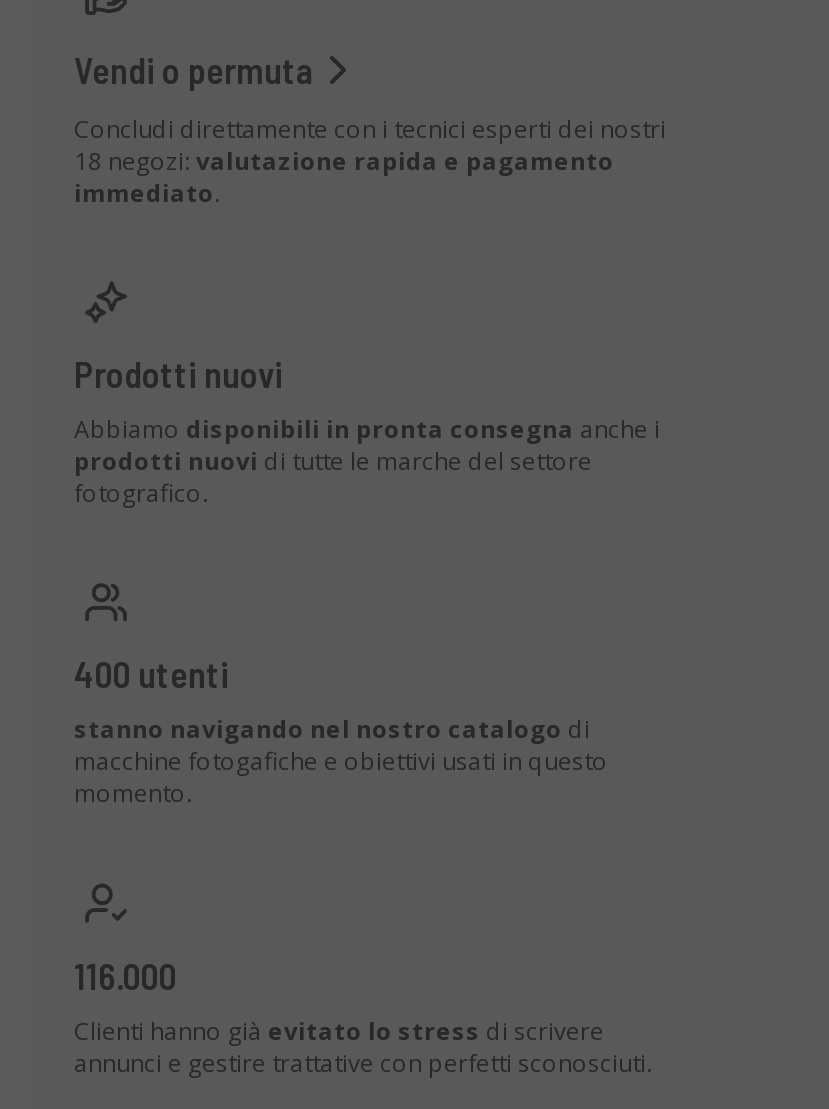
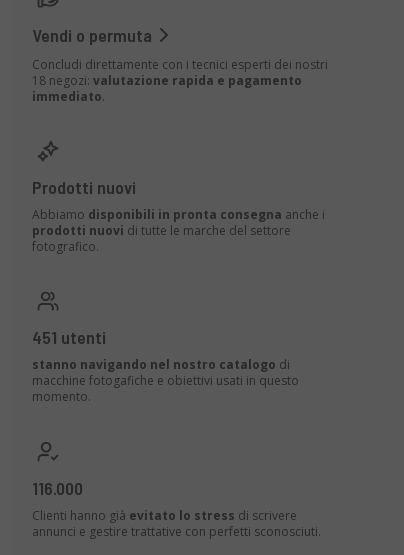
[74,653,228,697] 400 utenti -> [32,326,106,348] 451 utenti

